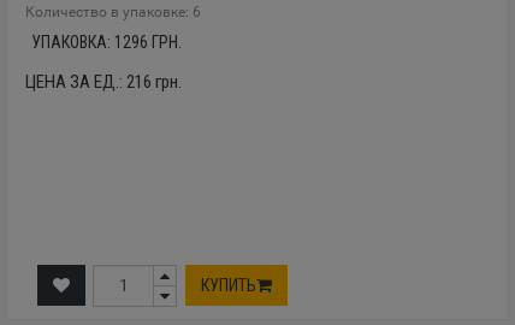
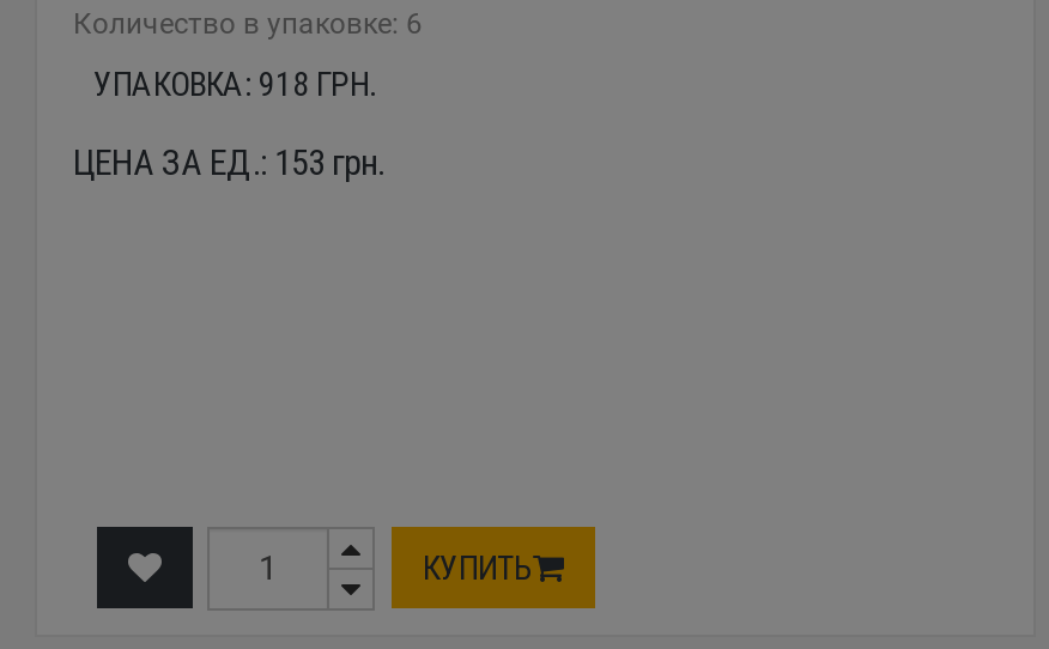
[31,32,182,51] УПАКОВКА: 1296 ГРН. -> [93,63,376,102] УПАКОВКА: 918 ГРН.
[25,70,182,92] ЦЕНА ЗА ЕД.: 216 грн. -> [73,140,384,183] ЦЕНА ЗА ЕД.: 153 грн.

